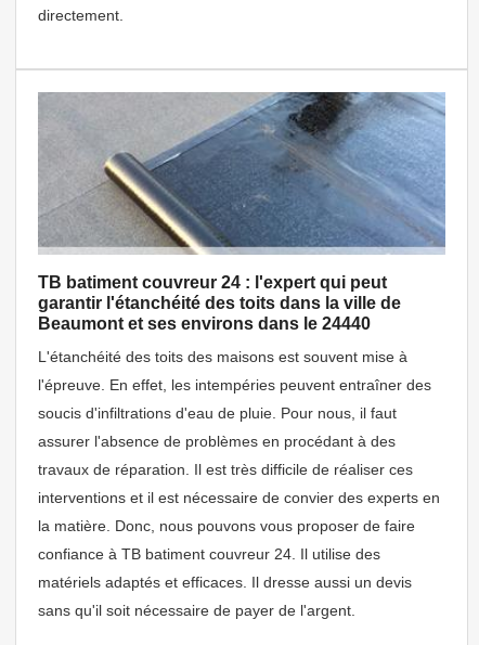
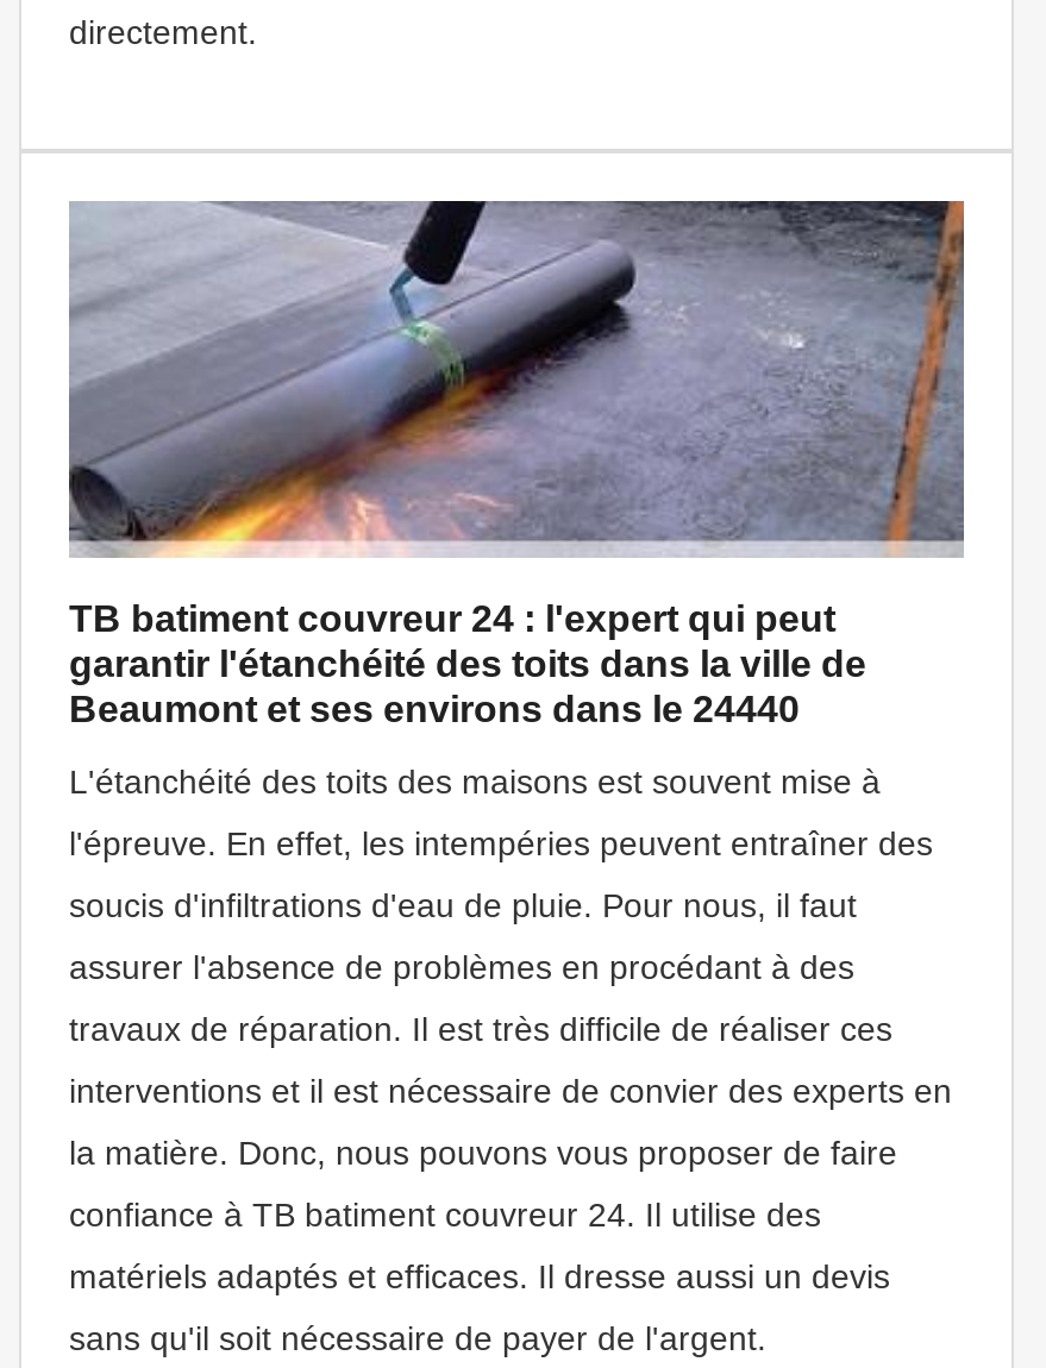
[38,91,446,255] [image] -> [69,199,966,558] [image]

